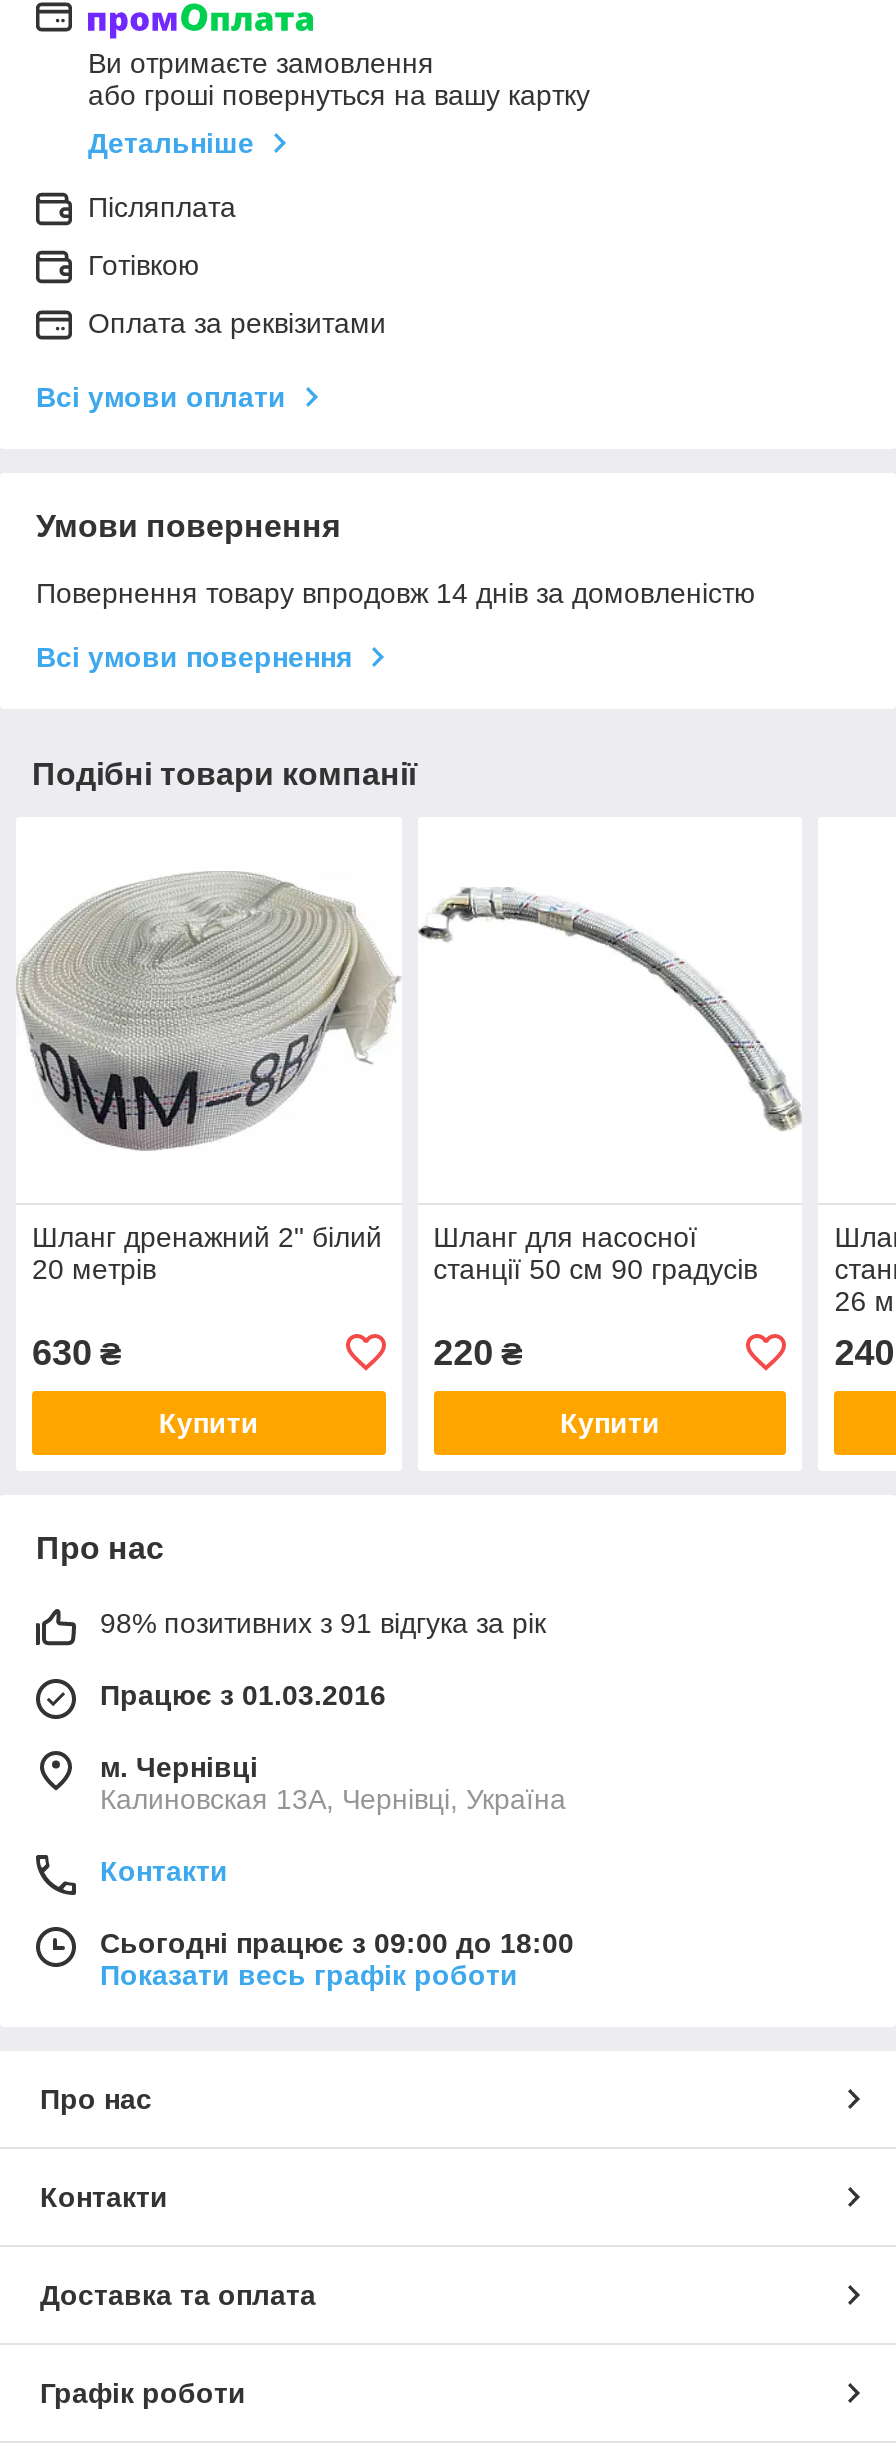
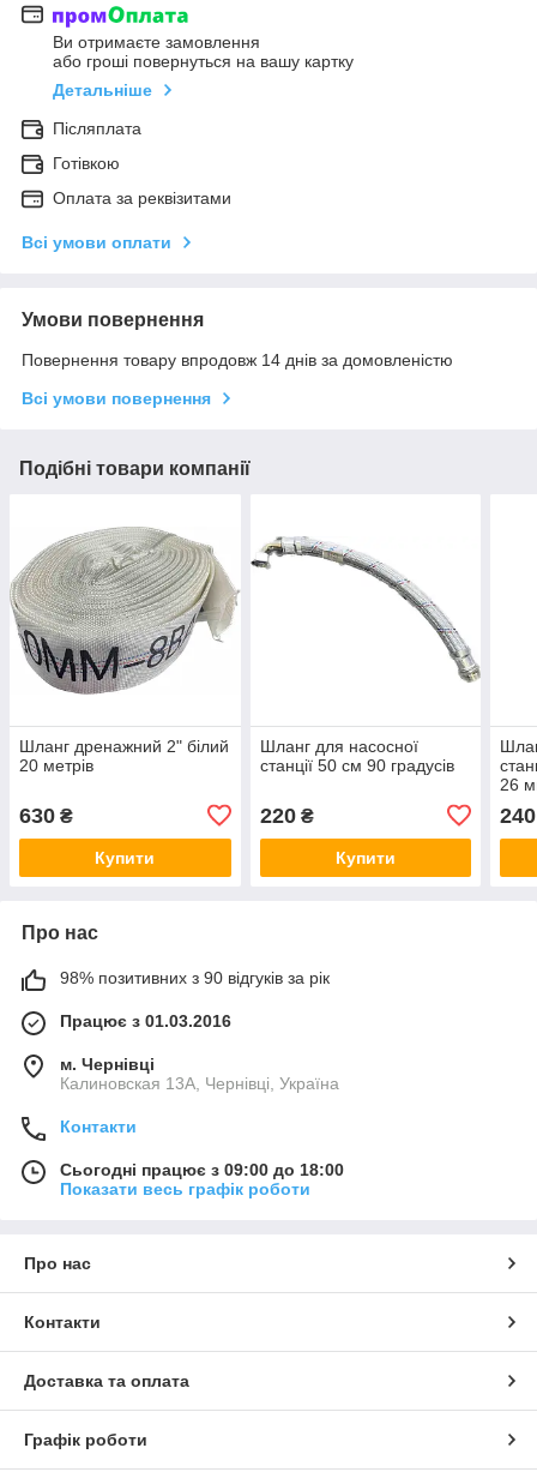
[100,1607,546,1639] 98% позитивних з 91 відгука за рік -> [60,968,330,987] 98% позитивних з 90 відгуків за рік

